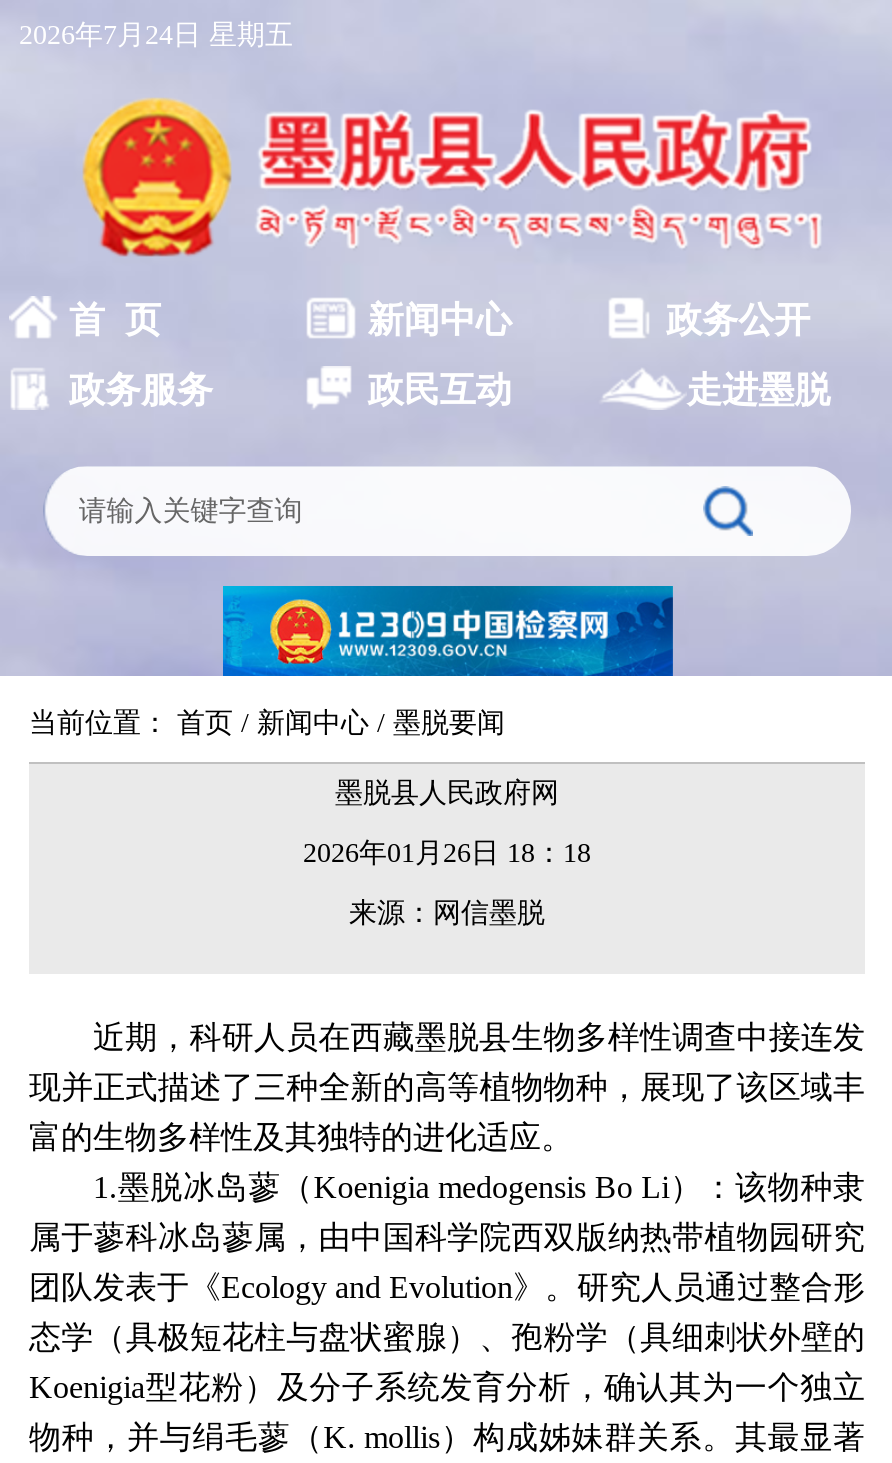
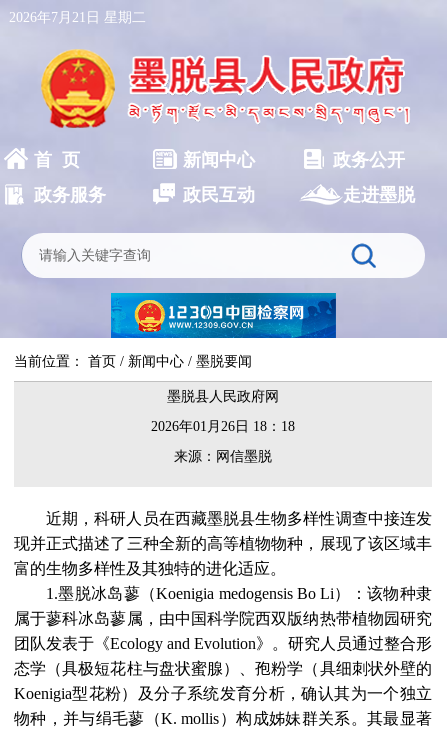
[19,20,293,50] 2026年7月24日 星期五 -> [9,10,146,25] 2026年7月21日 星期二

